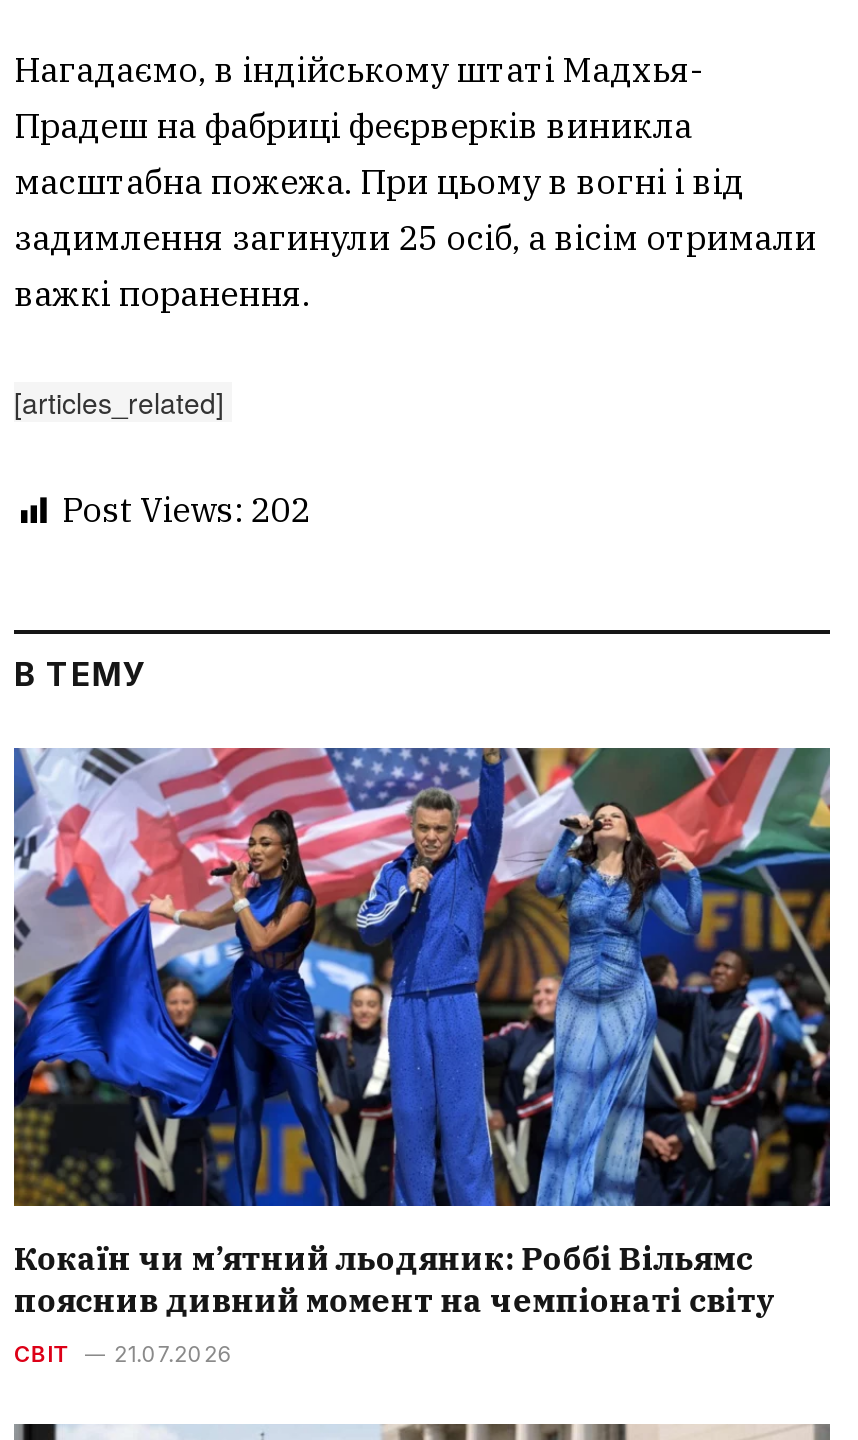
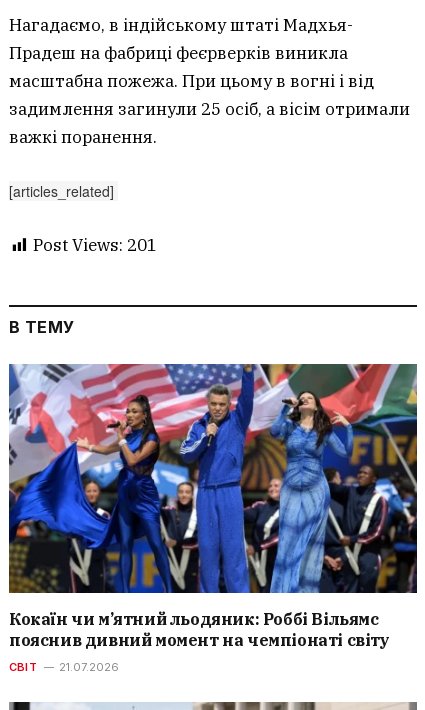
[62,488,310,532] Post Views: 202 -> [33,234,157,256] Post Views: 201

